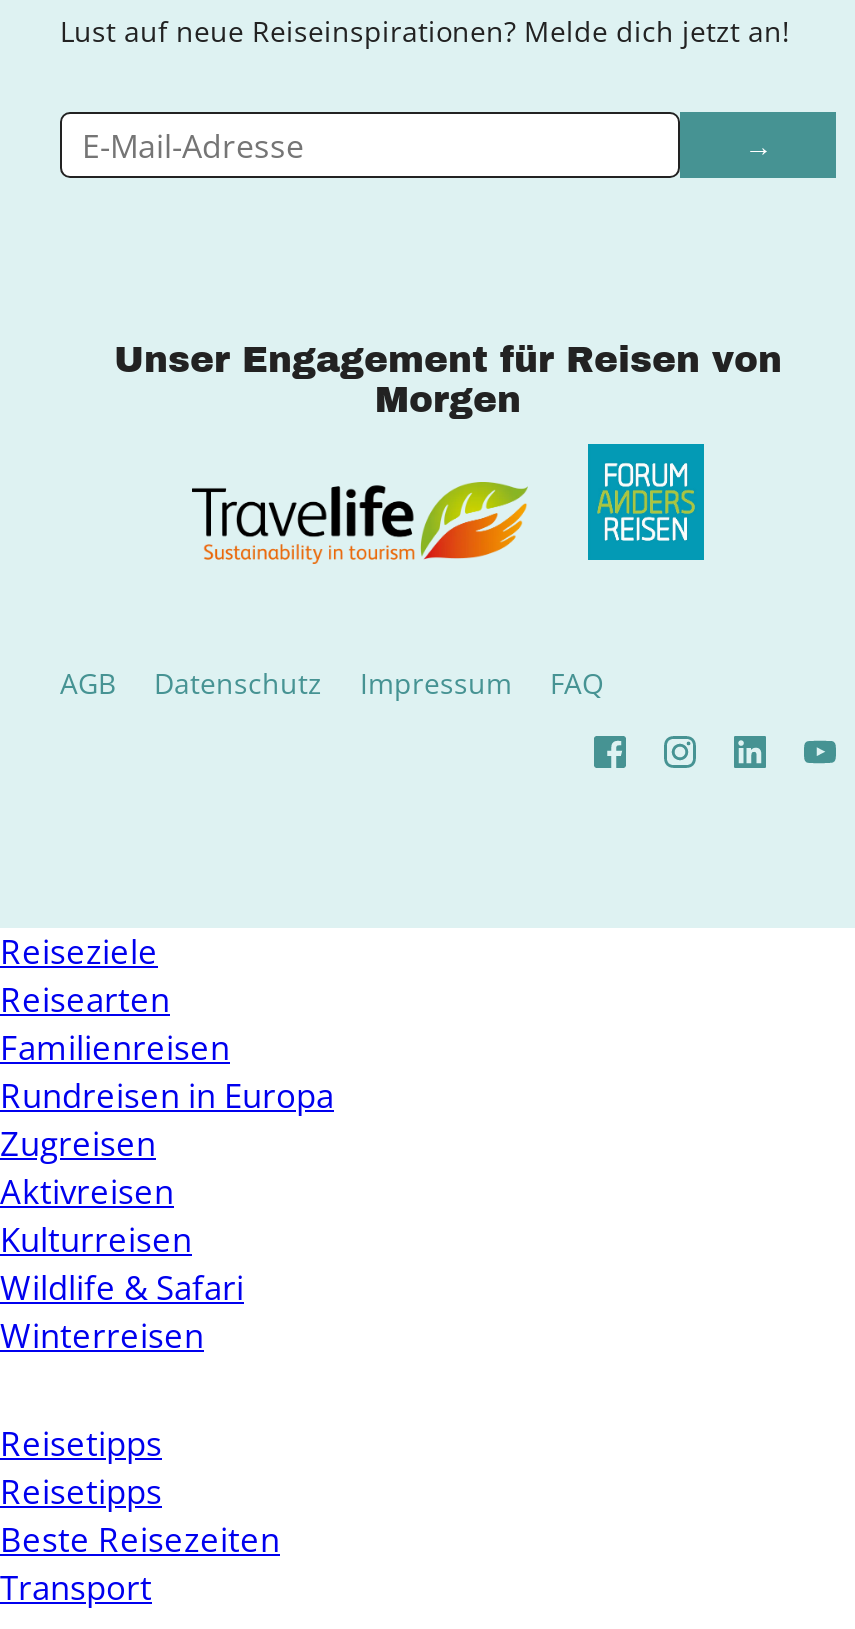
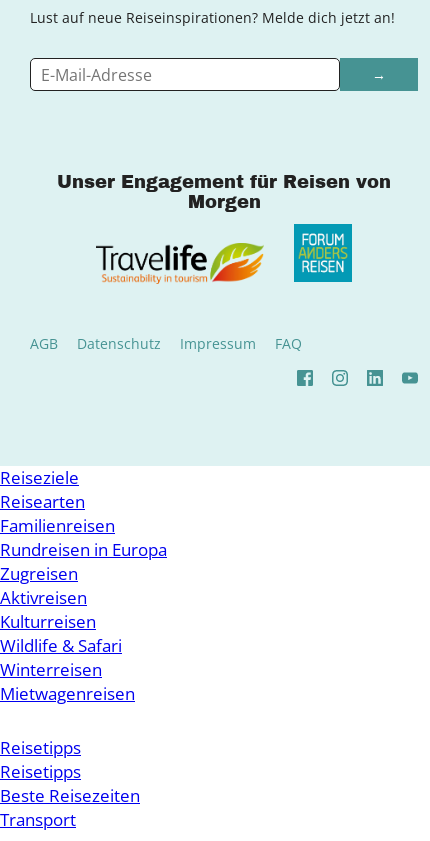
none -> [0,682,135,705] Mietwagenreisen

